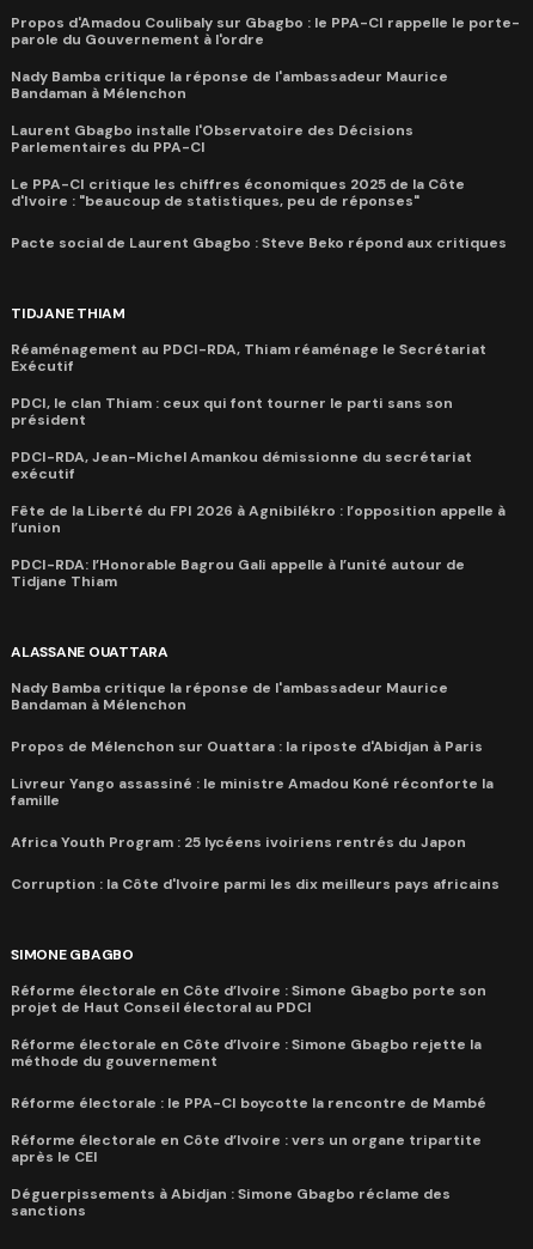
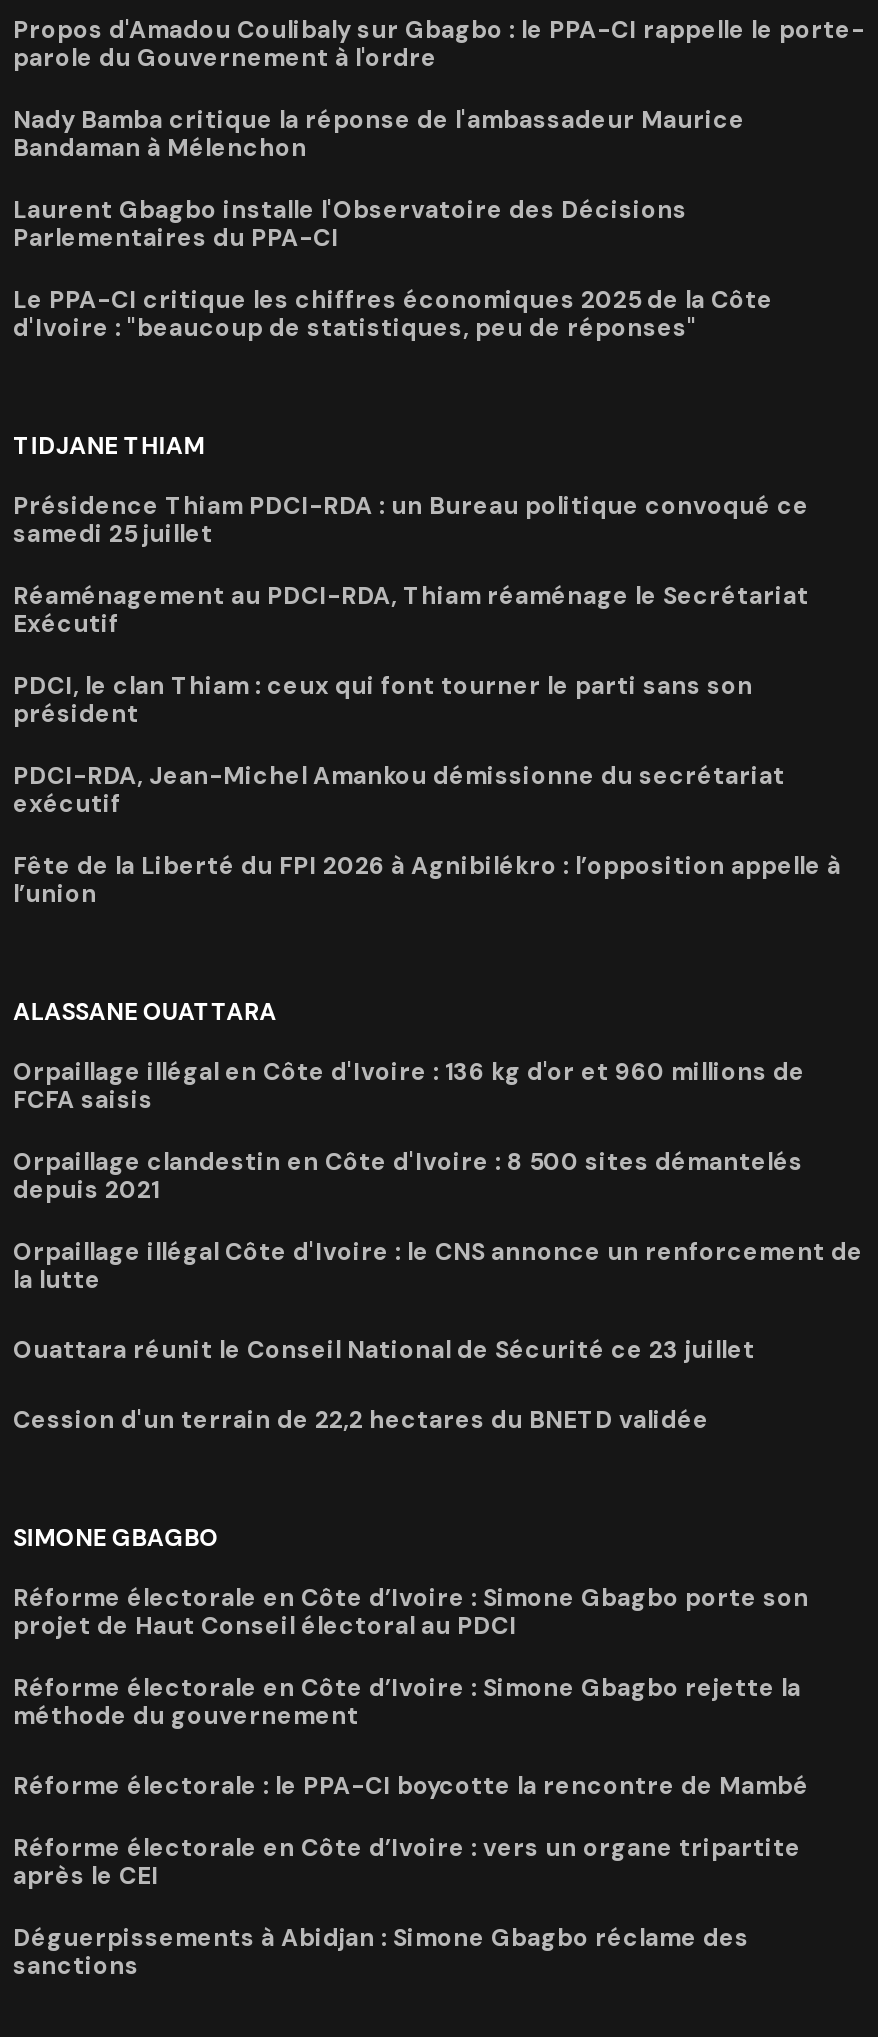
[11,233,507,252] Pacte social de Laurent Gbagbo : Steve Beko répond aux critiques -> none
none -> [13,490,809,550] Présidence Thiam PDCI-RDA : un Bureau politique convoqué ce | samedi 25 juillet
[11,555,465,591] PDCI-RDA: l’Honorable Bagrou Gali appelle à l’unité autour de | Tidjane Thiam -> none
[11,678,448,714] Nady Bamba critique la réponse de l'ambassadeur Maurice | Bandaman à Mélenchon -> [13,1056,805,1116] Orpaillage illégal en Côte d'Ivoire : 136 kg d'or et 960 millions de | FCFA saisis
[11,737,483,756] Propos de Mélenchon sur Ouattara : la riposte d'Abidjan à Paris -> [13,1146,803,1206] Orpaillage clandestin en Côte d'Ivoire : 8 500 sites démantelés | depuis 2021
[11,774,494,810] Livreur Yango assassiné : le ministre Amadou Koné réconforte la | famille -> [13,1236,863,1296] Orpaillage illégal Côte d'Ivoire : le CNS annonce un renforcement de | la lutte
[11,832,466,852] Africa Youth Program : 25 lycéens ivoiriens rentrés du Japon -> [13,1334,755,1366] Ouattara réunit le Conseil National de Sécurité ce 23 juillet
[11,874,500,893] Corruption : la Côte d'Ivoire parmi les dix meilleurs pays africains -> [13,1404,709,1436] Cession d'un terrain de 22,2 hectares du BNETD validée

